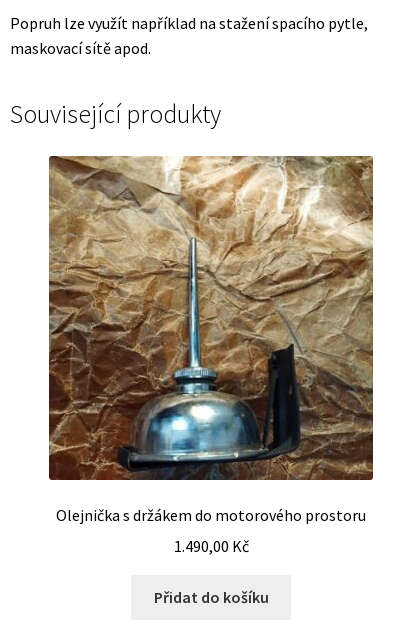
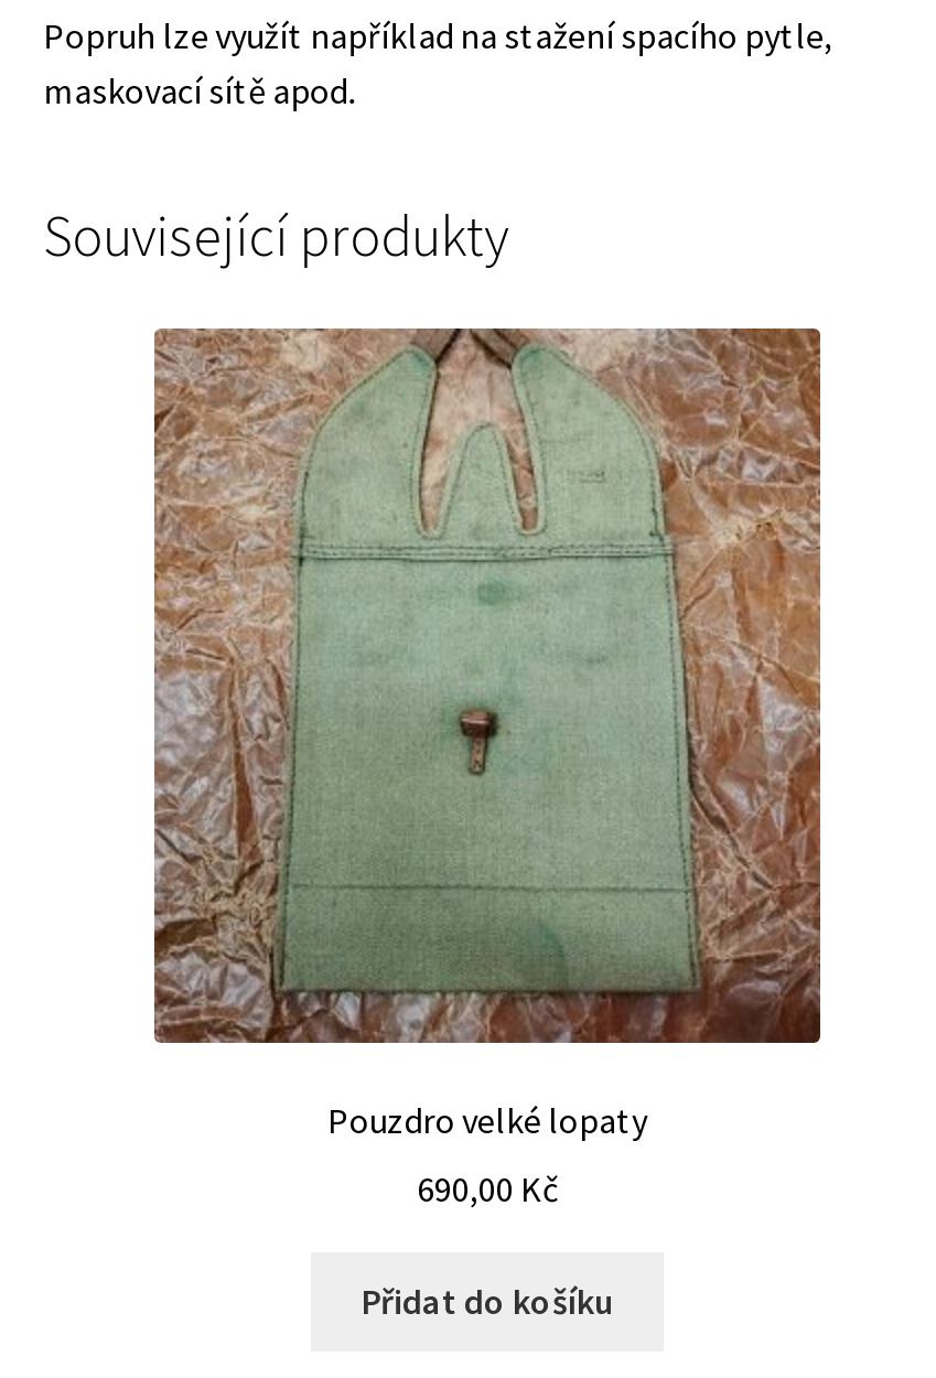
[48,155,374,525] [image] | Olejnička s držákem do motorového prostoru -> [130,326,844,1143] [image] | Pouzdro velké lopaty
[173,536,248,556] 1.490,00 Kč -> [417,1166,558,1210] 690,00 Kč

